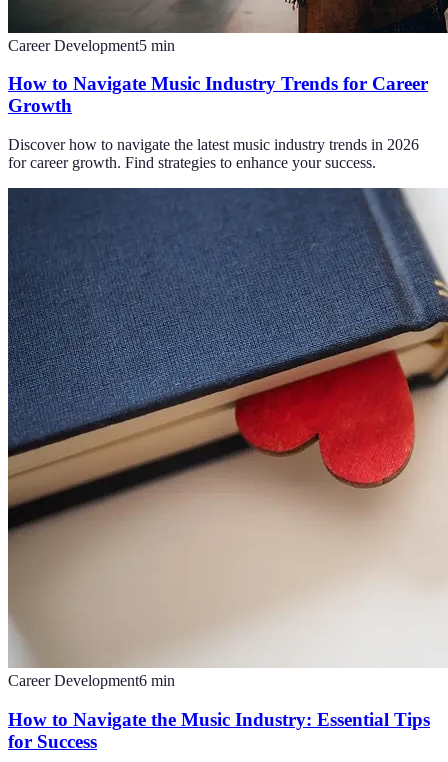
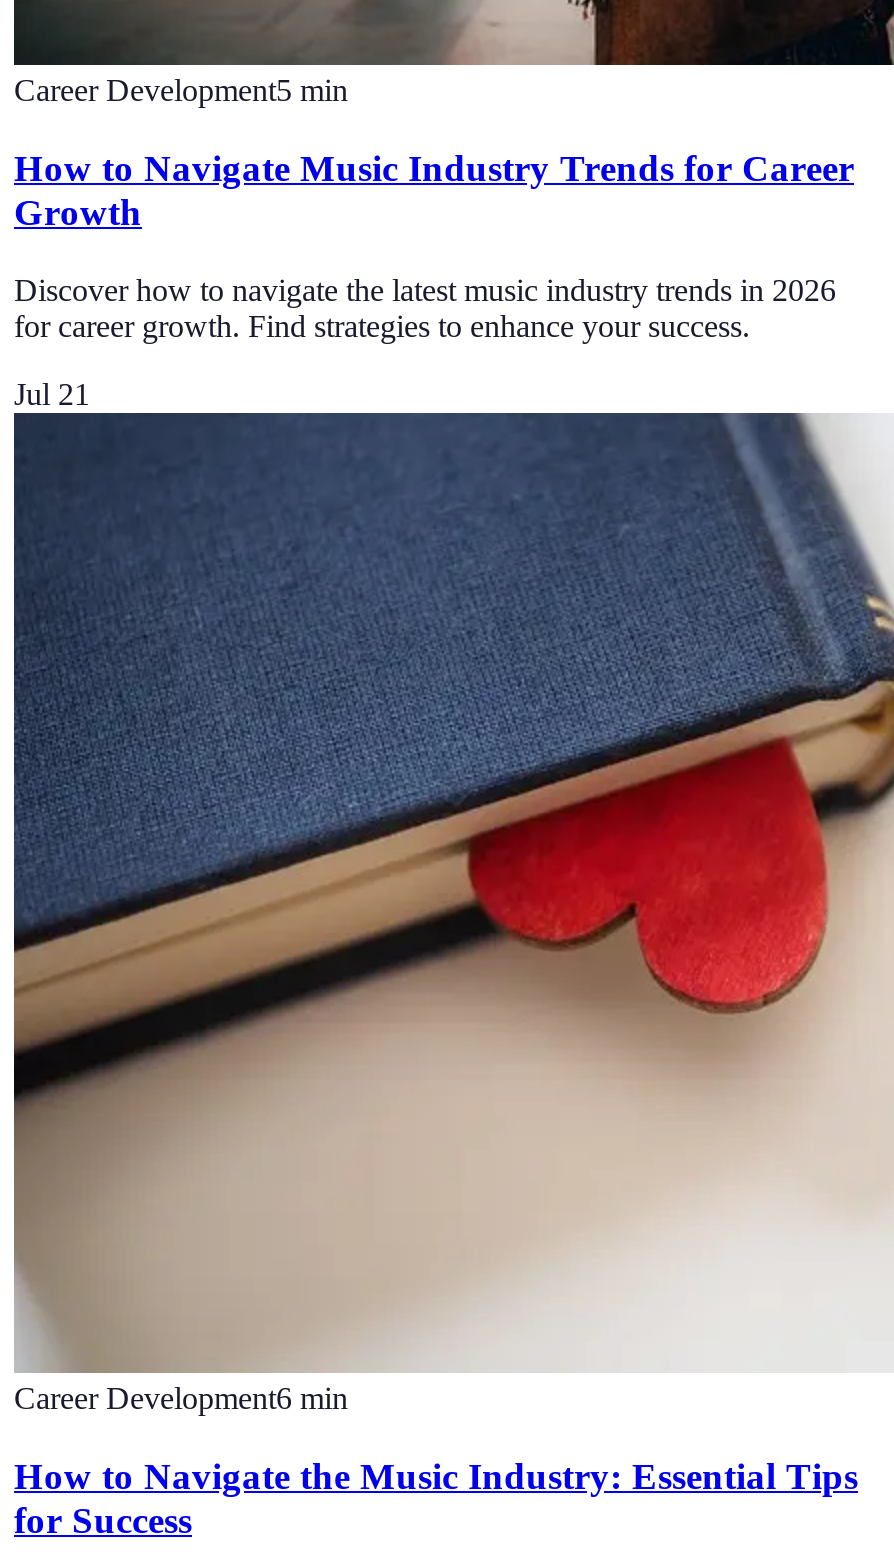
none -> [14,376,90,410] Jul 21

